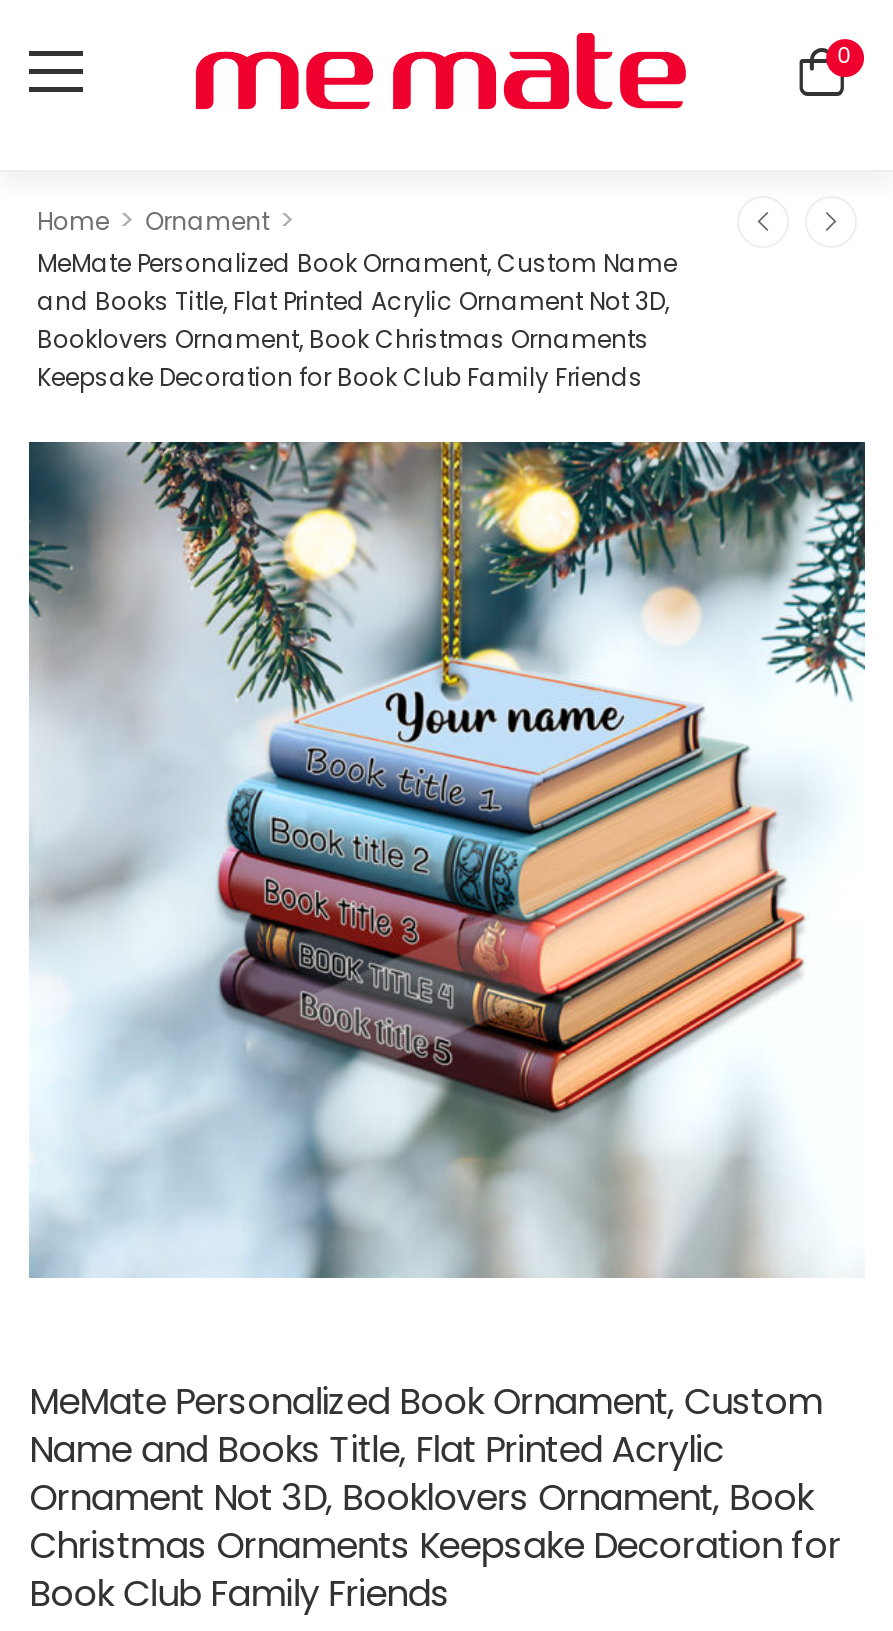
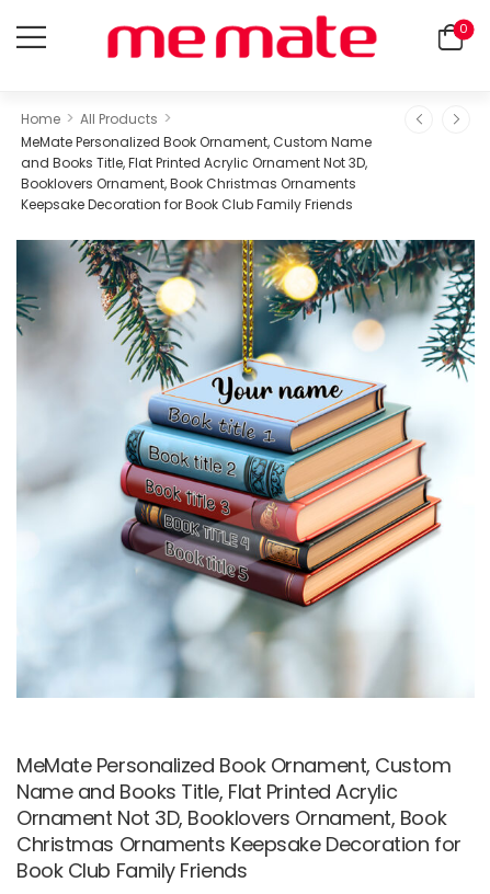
[37,199,295,239] Home > Ornament > -> [21,107,172,129] Home > All Products >

